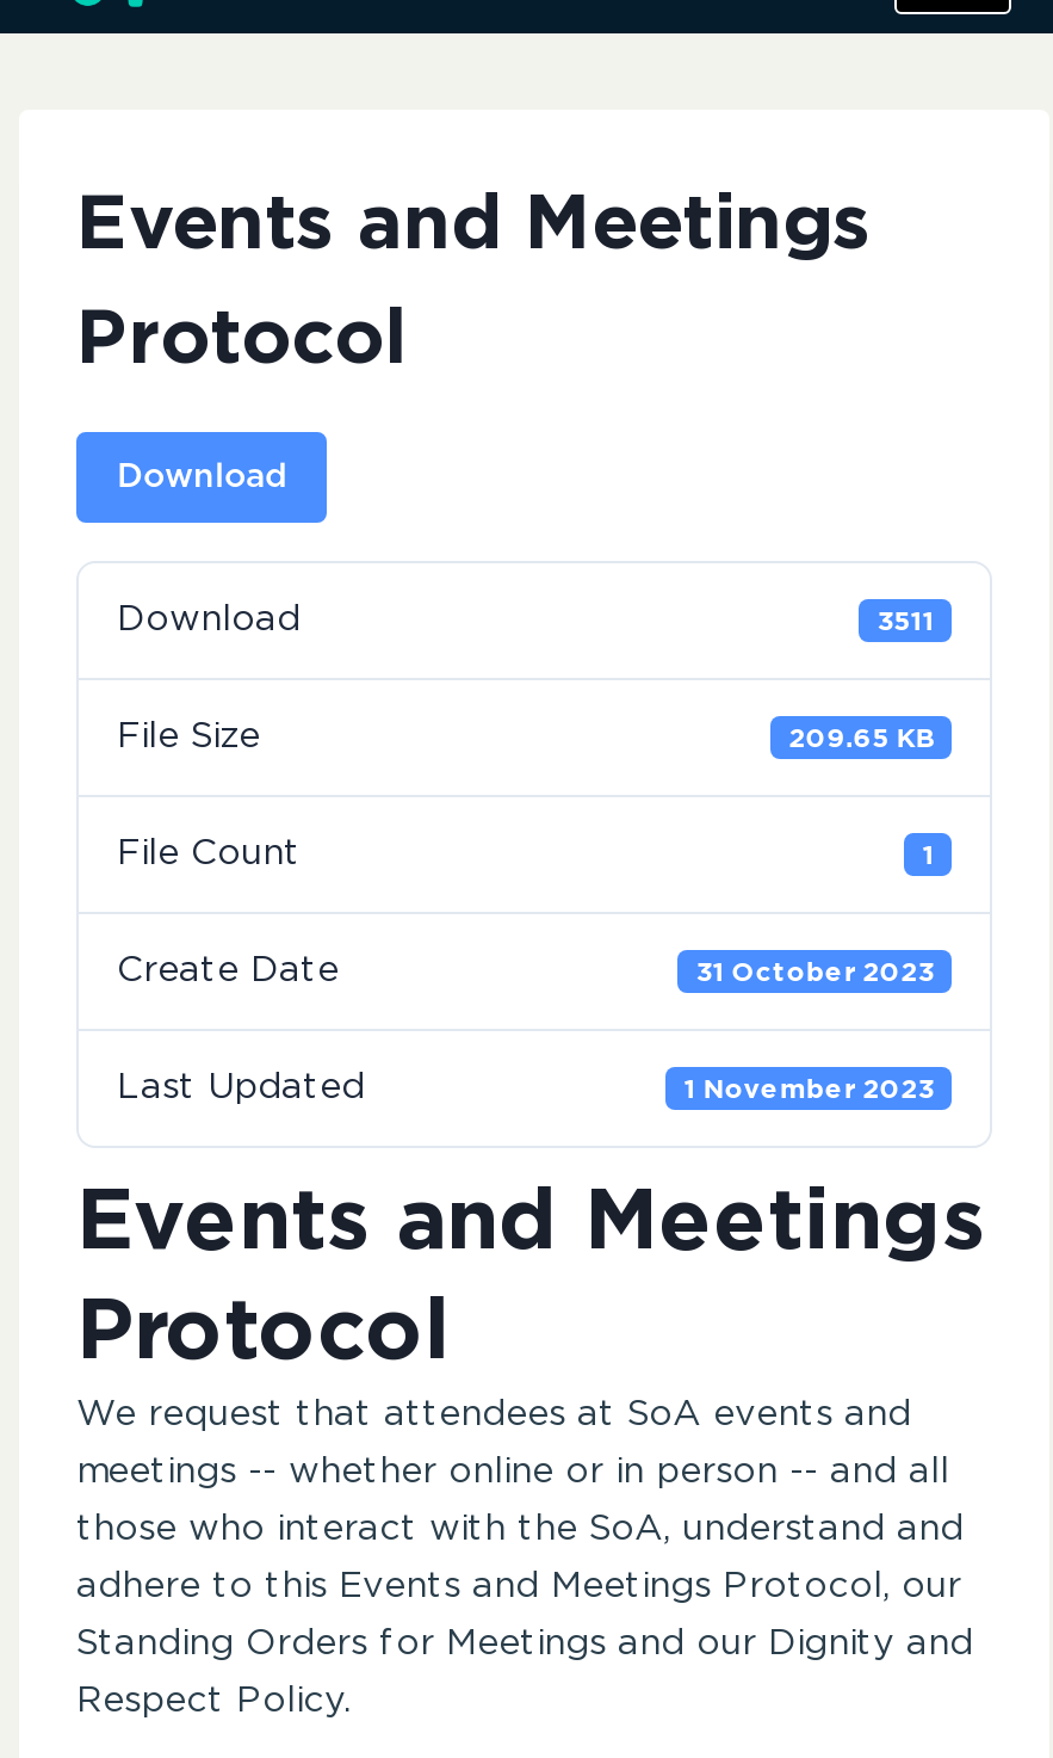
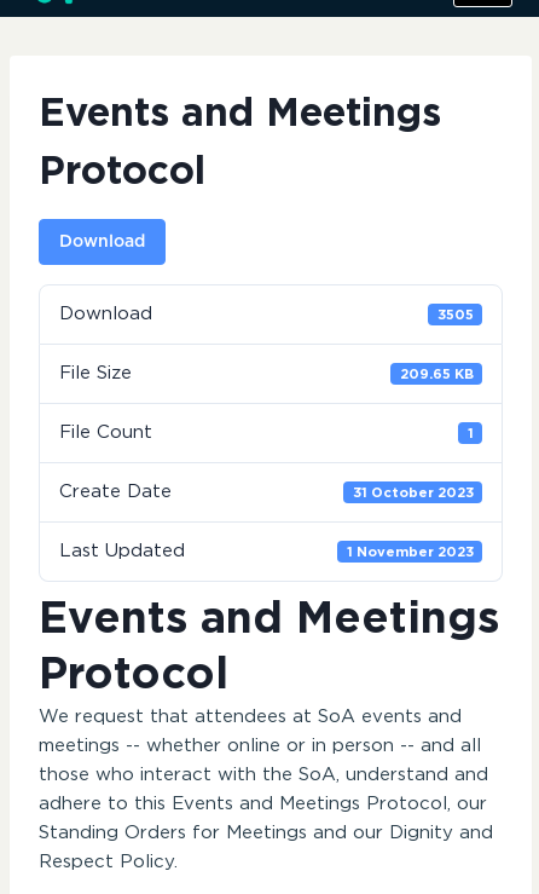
[877,607,934,634] 3511 -> [437,308,473,321] 3505

